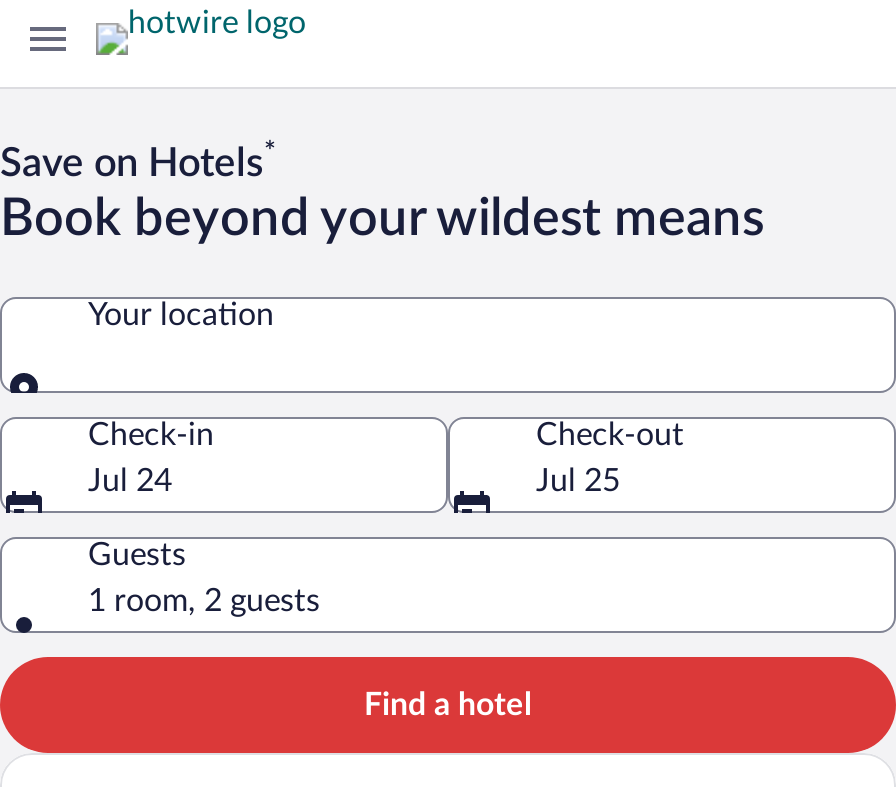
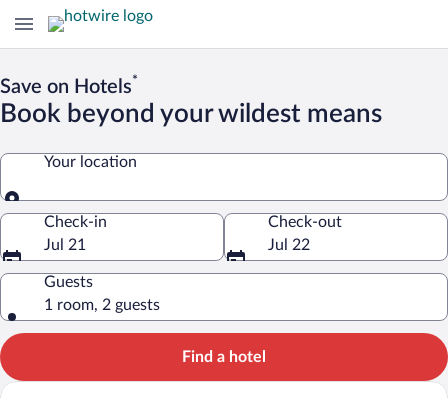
[88,464,172,496] Jul 24 -> [44,237,86,253] Jul 21
[536,464,620,496] Jul 25 -> [268,237,310,253] Jul 22

